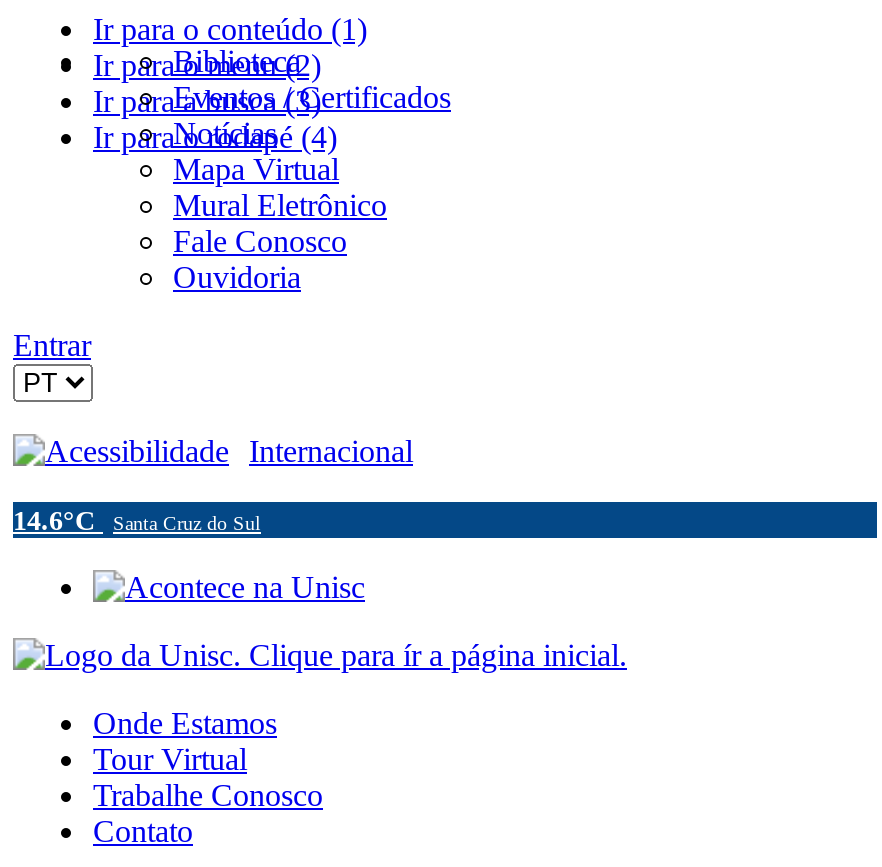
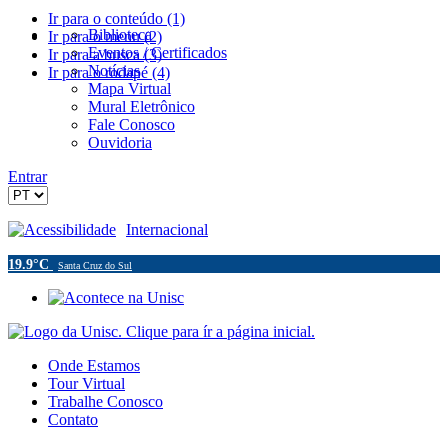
[13,506,261,536] 14.6°C Santa Cruz do Sul -> [8,257,132,272] 19.9°C Santa Cruz do Sul

